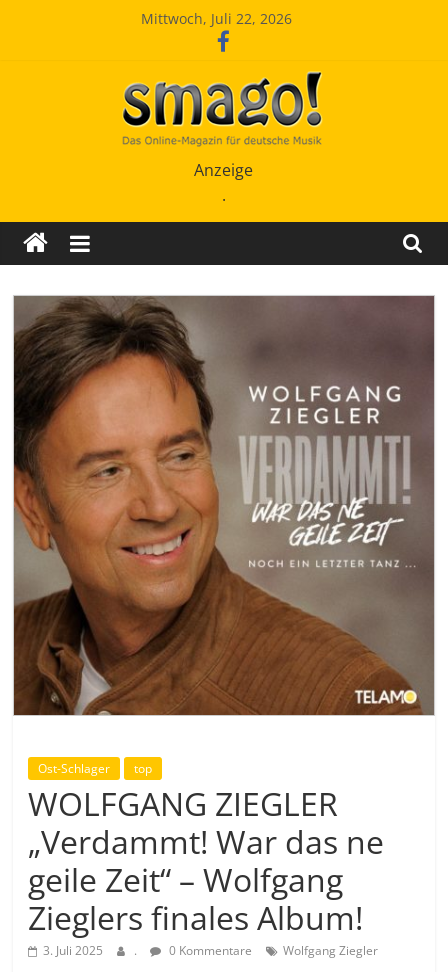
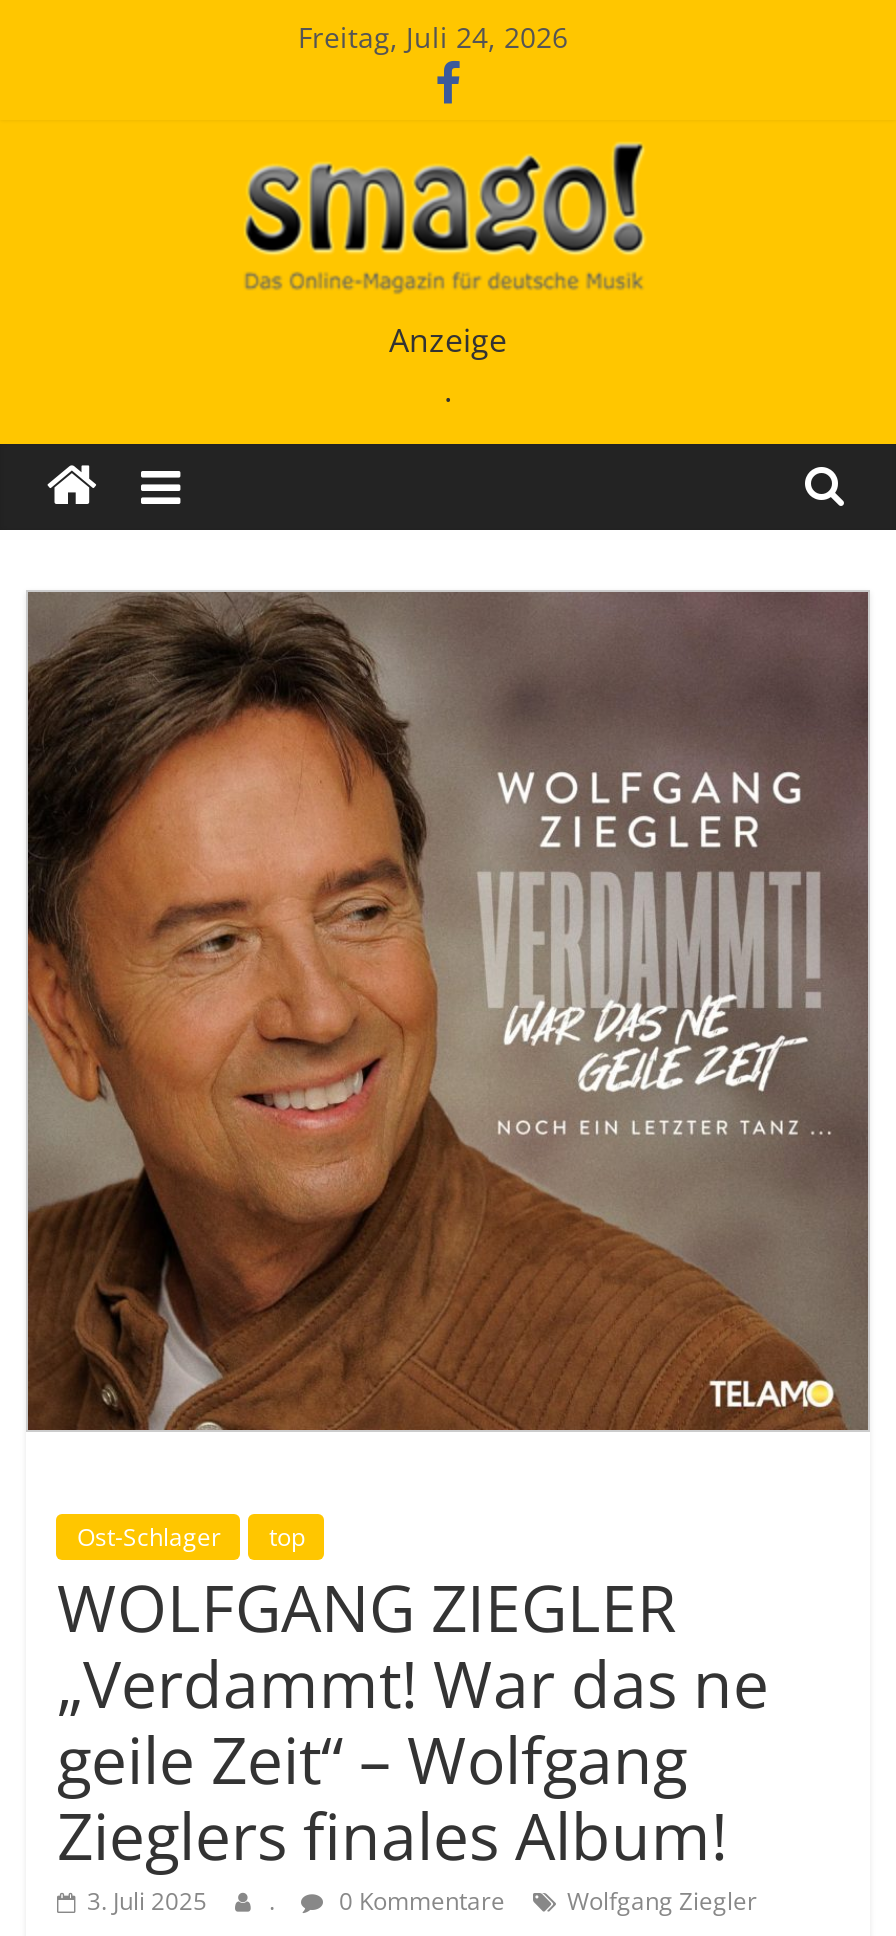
[141,9,292,28] Mittwoch, Juli 22, 2026 -> [298,18,568,56] Freitag, Juli 24, 2026

